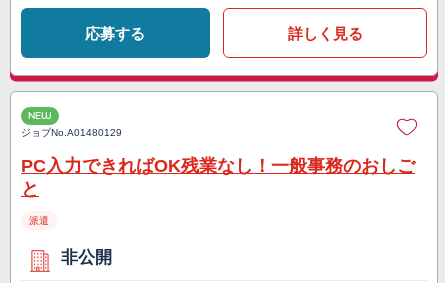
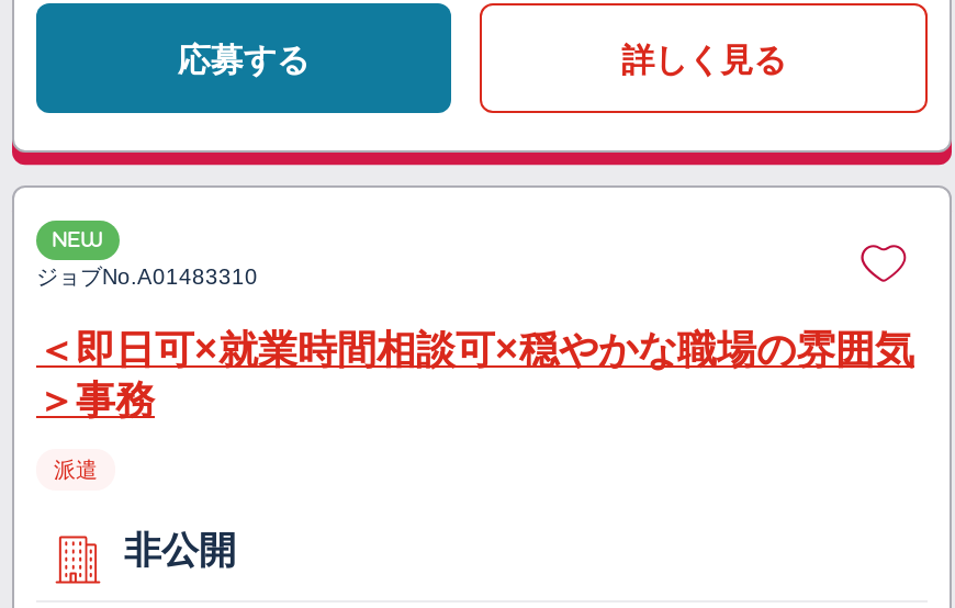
[21,127,122,138] ジョブNo. A01480129 -> [36,265,258,289] ジョブNo. A01483310
[21,156,415,199] PC入力できればOK残業なし！一般事務のおしご | と -> [36,329,914,423] ＜即日可×就業時間相談可×穏やかな職場の雰囲気 | ＞事務

